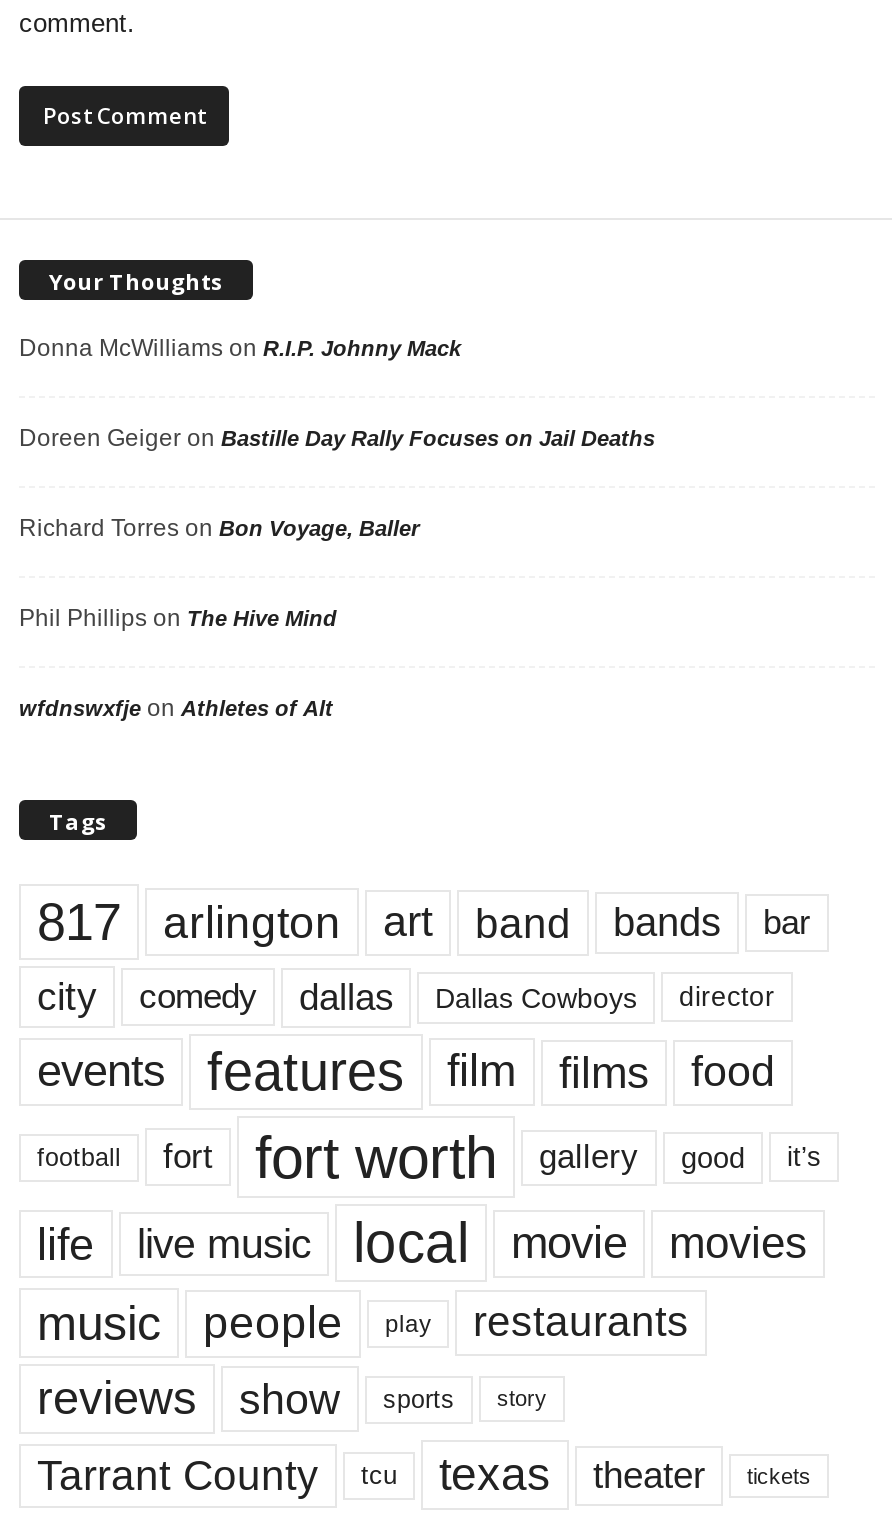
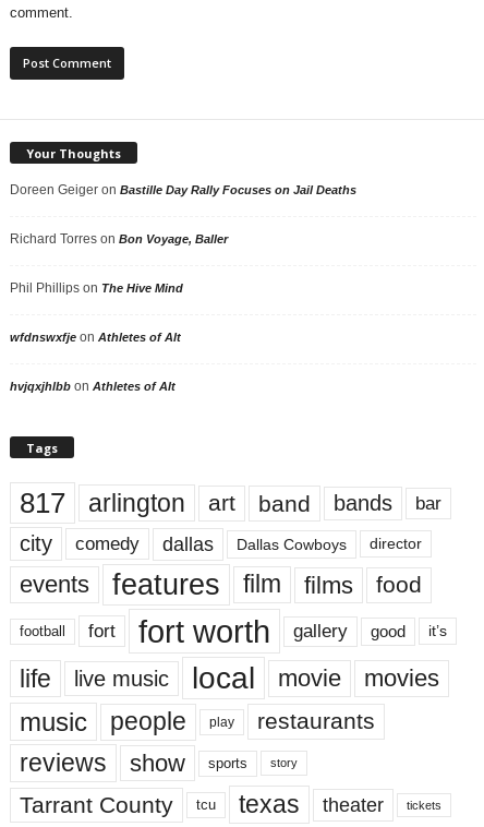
[19,333,461,361] Donna McWilliams on R.I.P. Johnny Mack -> none
moved [19,423,655,721] -> [10,182,356,344]: Doreen Geiger on Bastille Day Rally Focuses on Jail Deaths | Richard Torres on Bon Voyage, Baller | Phil Phillips on The Hive Mind | wfdnswxfje on Athletes of Alt
none -> [10,378,176,393] hvjqxjhlbb on Athletes of Alt

